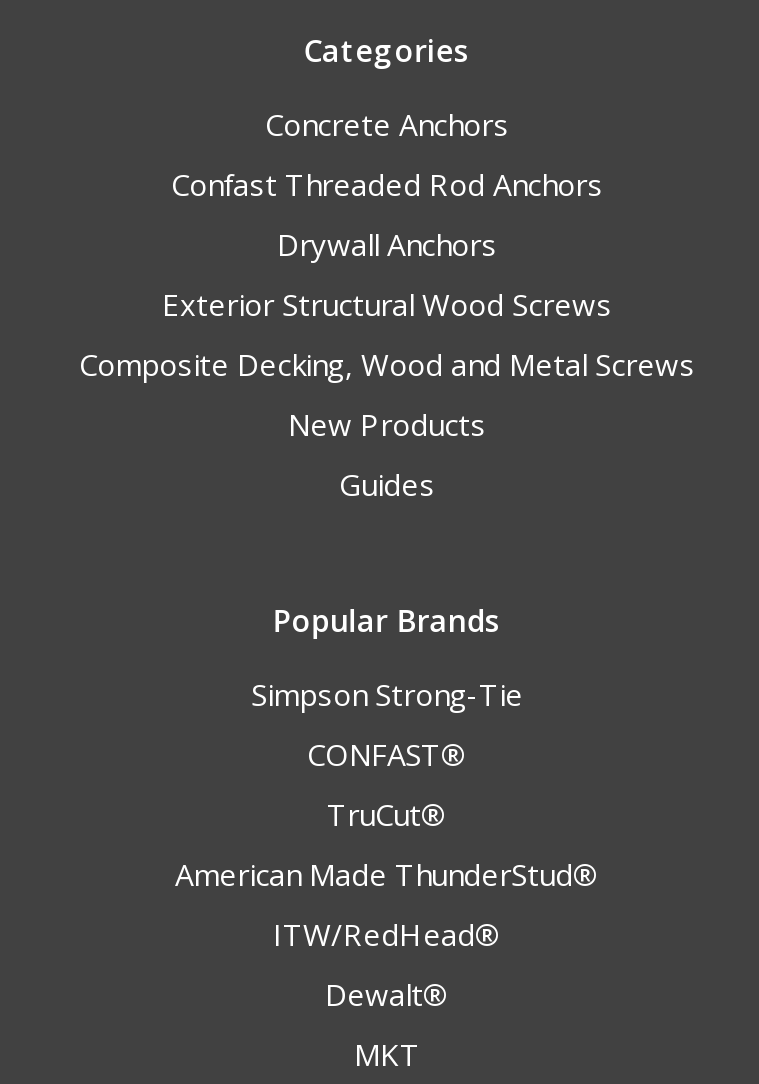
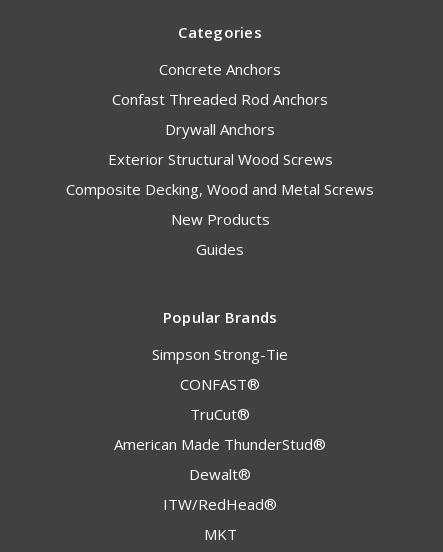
moved [273,915,501,955] -> [163,494,277,514]: ITW/RedHead®
moved [325,975,449,1015] -> [189,464,251,484]: Dewalt®

